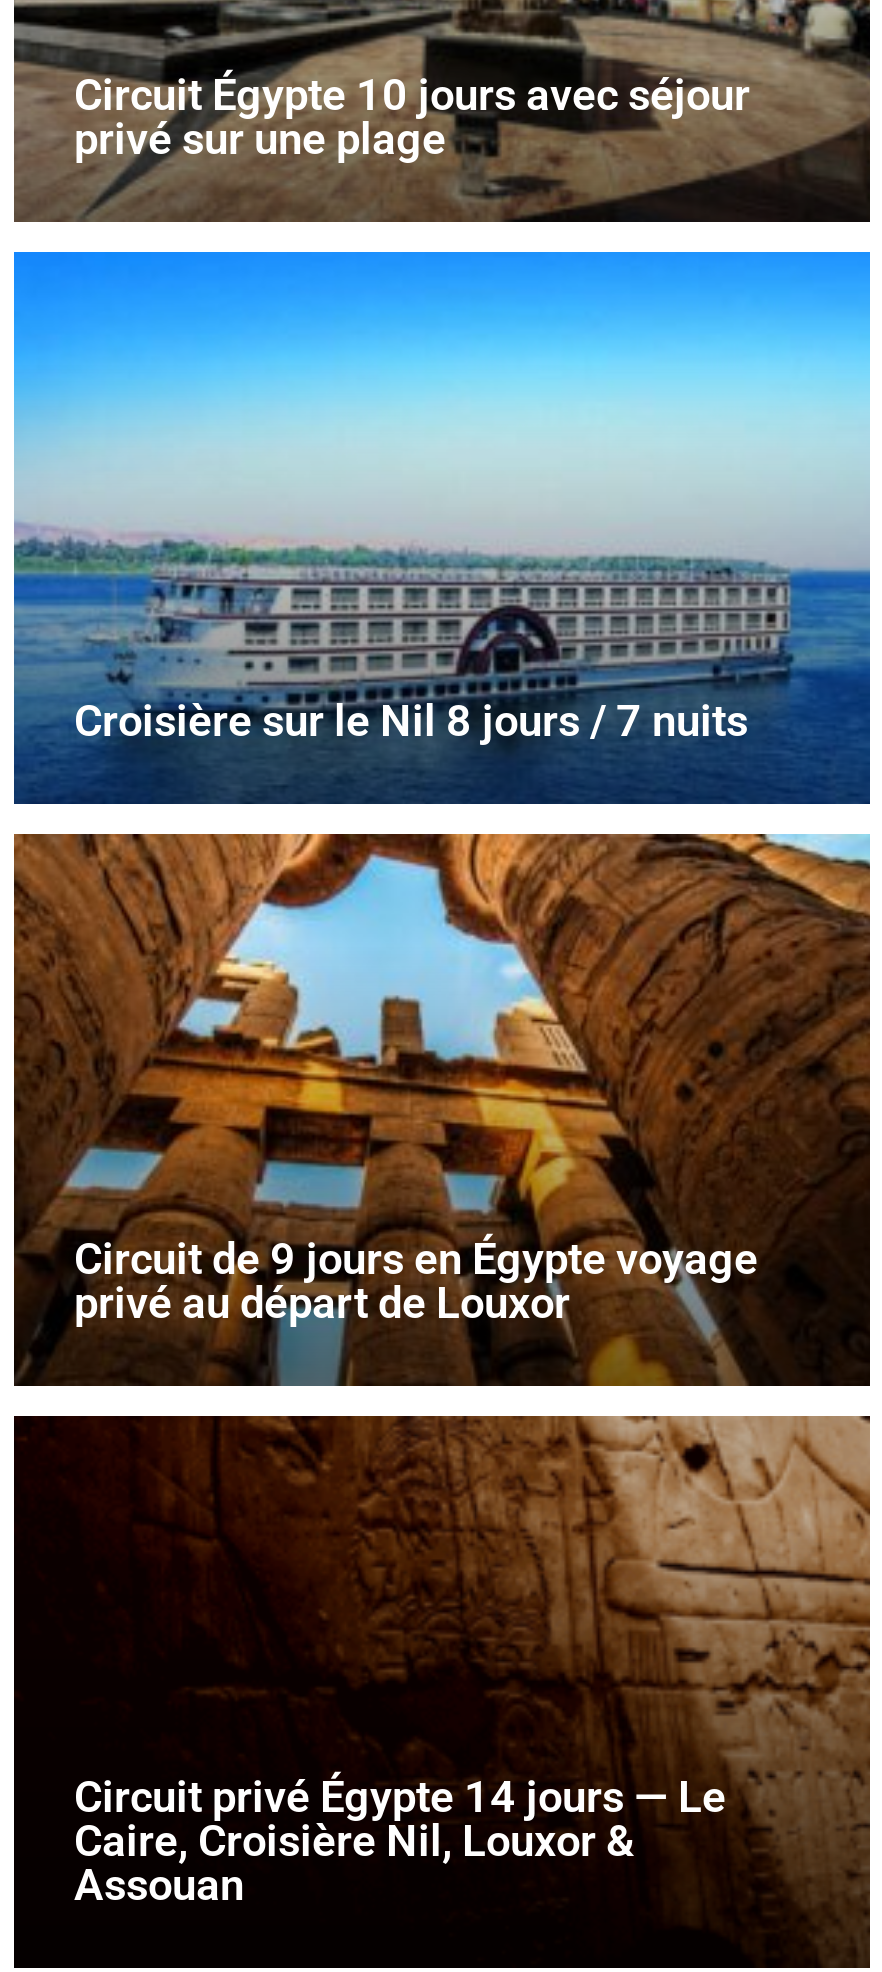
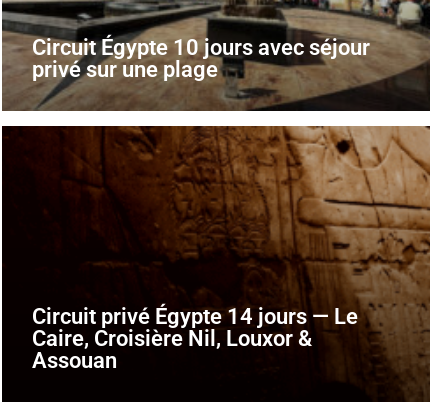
[12,250,872,806] [image] | Croisière sur le Nil 8 jours / 7 nuits -> none
[12,832,872,1386] [image] | Circuit de 9 jours en Égypte voyage | privé au départ de Louxor -> none

